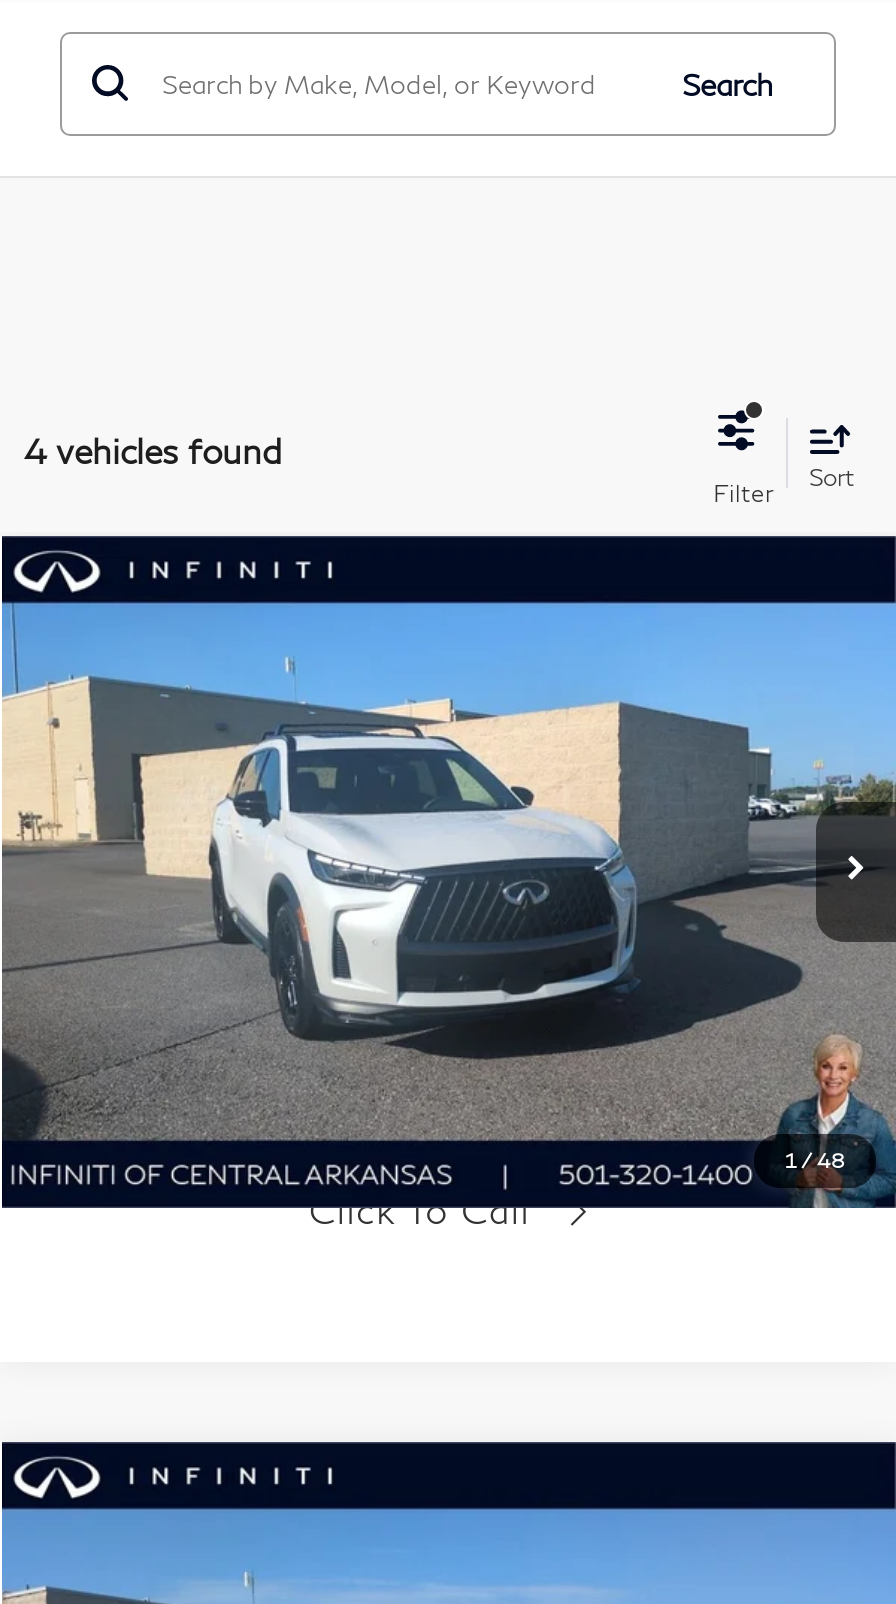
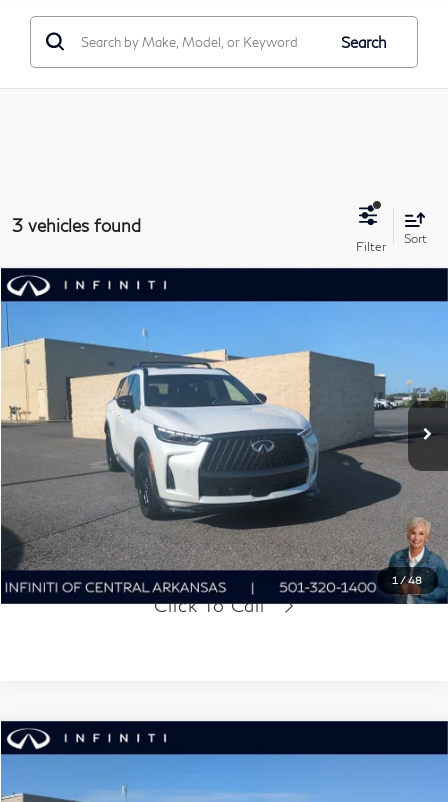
[24,430,282,472] 4 vehicles found -> [12,215,141,236] 3 vehicles found

